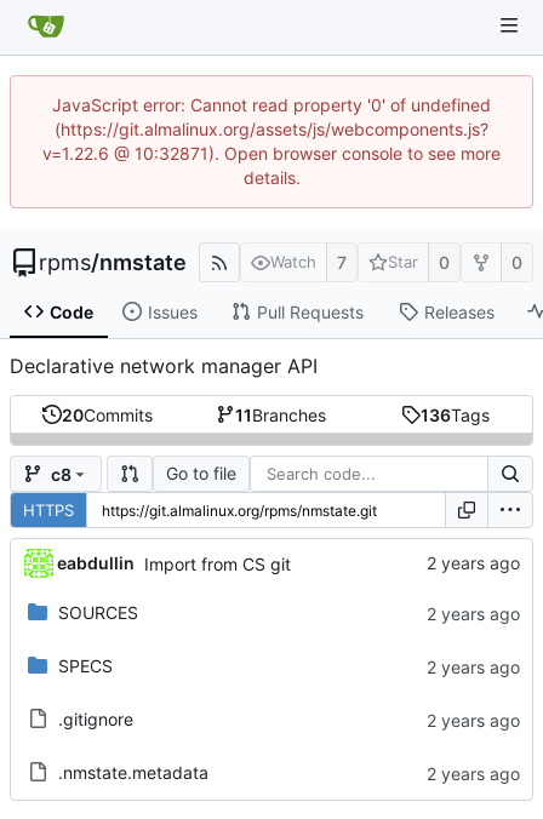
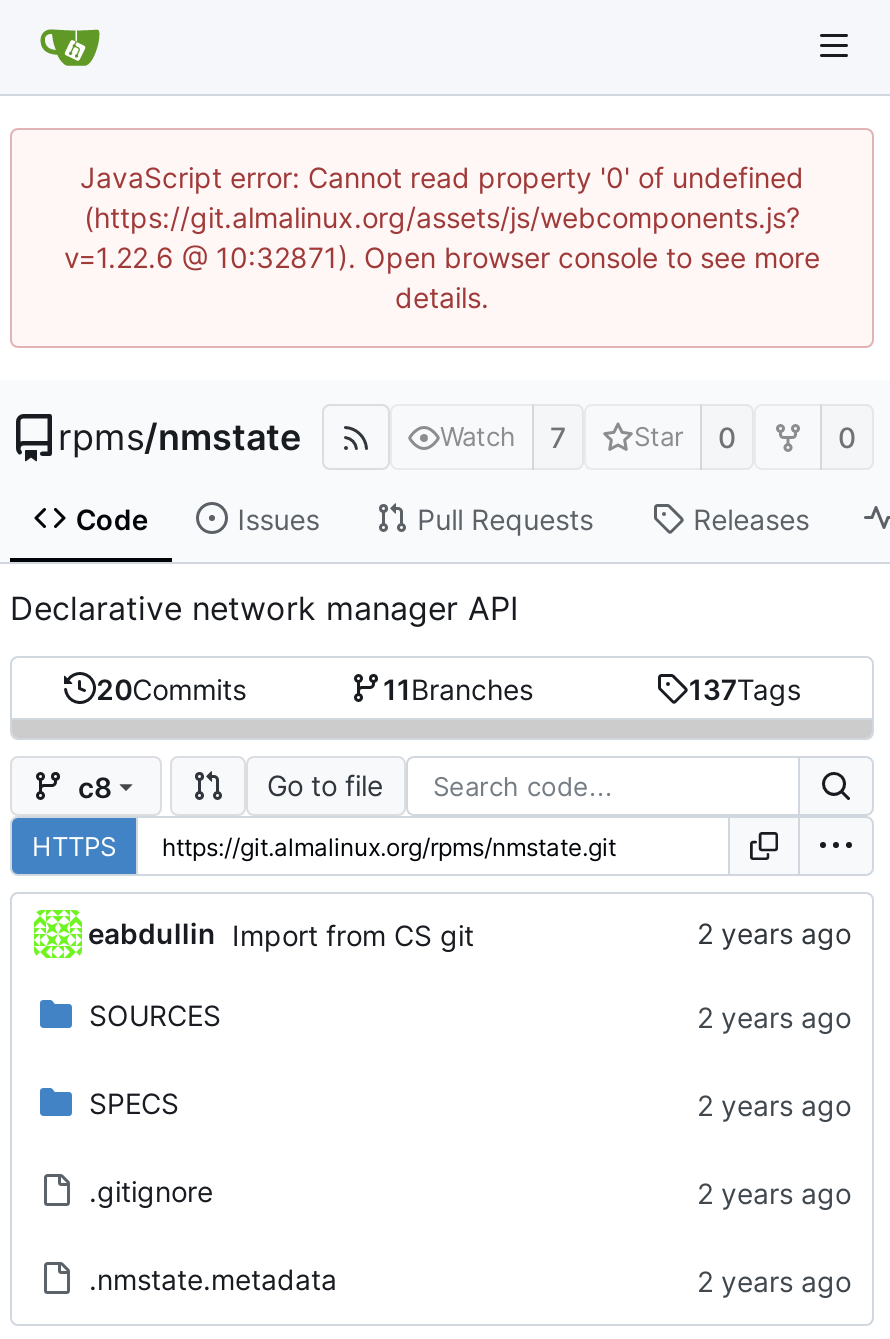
[420,405,489,425] 136Tags -> [689,672,801,706] 137Tags

